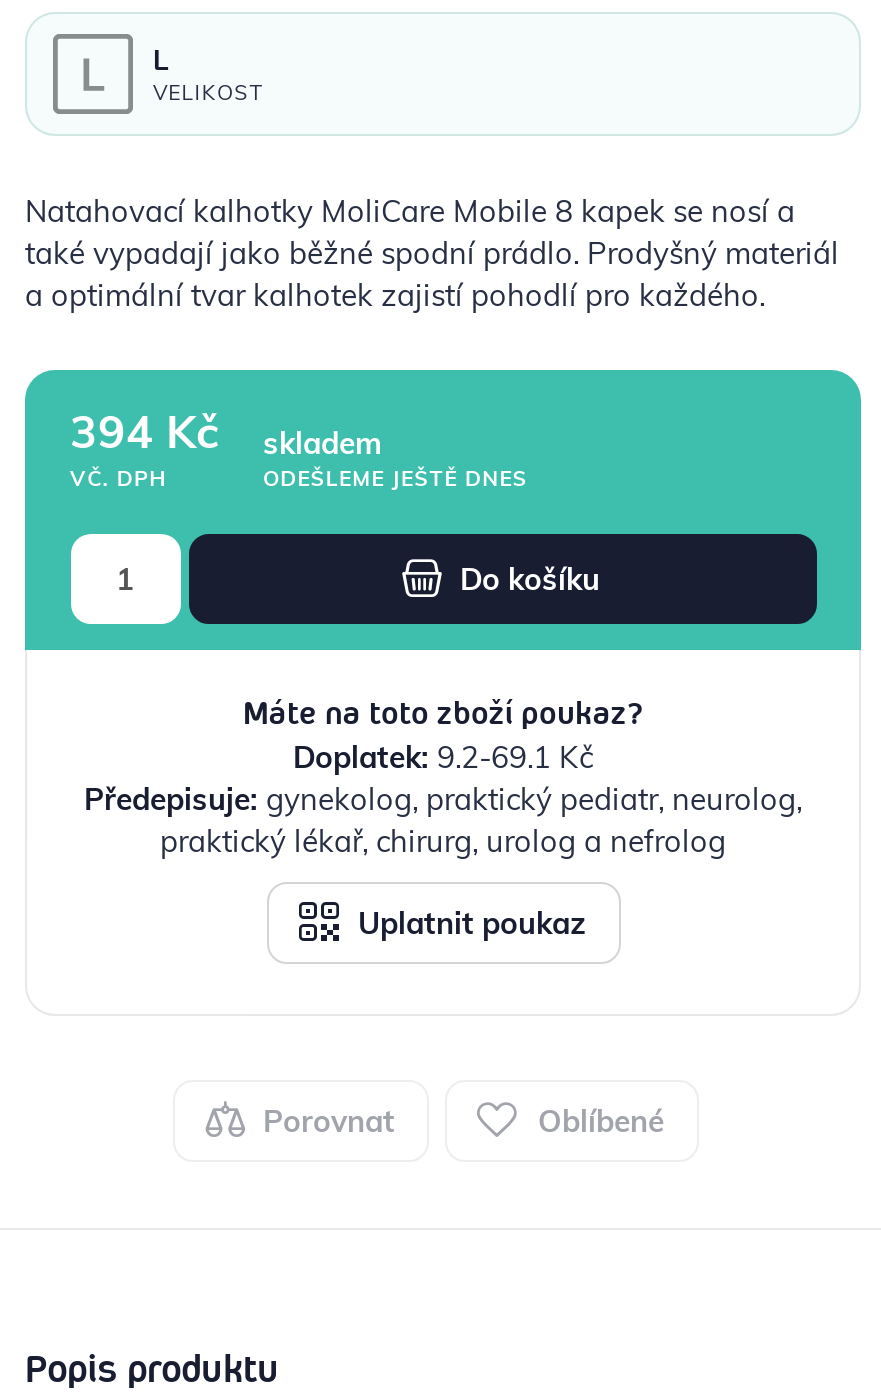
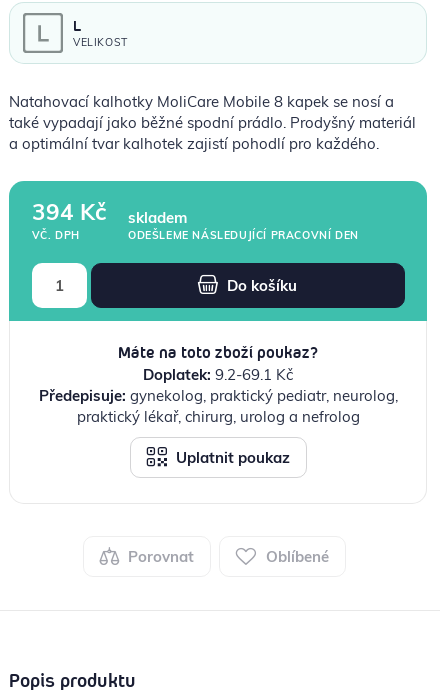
[263,463,528,491] ODEŠLEME JEŠTĚ DNES -> [128,227,359,241] ODEŠLEME NÁSLEDUJÍCÍ PRACOVNÍ DEN

